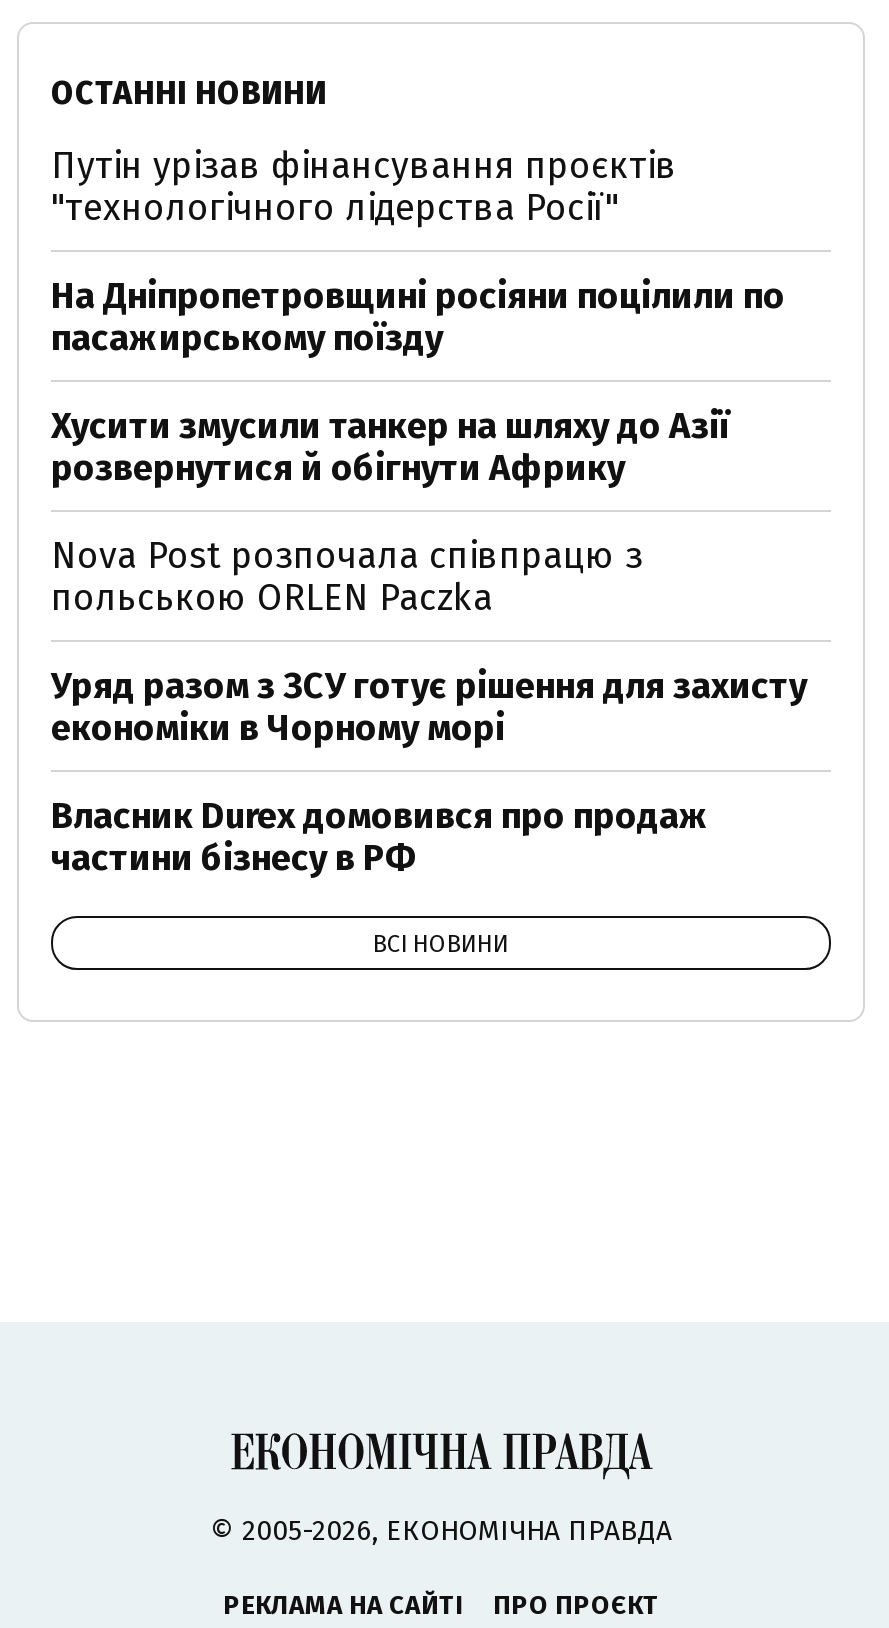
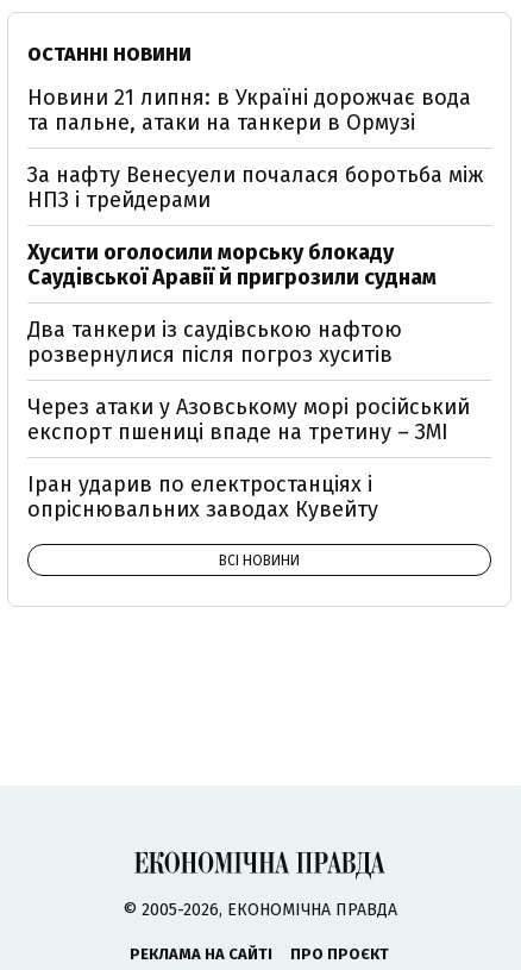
[51,145,677,231] Путін урізав фінансування проєктів | "технологічного лідерства Росії" -> [27,85,471,136] Новини 21 липня: в Україні дорожчає вода | та пальне, атаки на танкери в Ормузі
[51,275,785,361] На Дніпропетровщині росіяни поцілили по | пасажирському поїзду -> [27,162,483,213] За нафту Венесуели почалася боротьба між | НПЗ і трейдерами
[51,405,729,491] Хусити змусили танкер на шляху до Азії | розвернутися й обігнути Африку -> [27,240,437,291] Хусити оголосили морську блокаду | Саудівської Аравії й пригрозили суднам
[51,535,643,621] Nova Post розпочала співпрацю з | польською ORLEN Paczka -> [27,317,402,368] Два танкери із саудівською нафтою | розвернулися після погроз хуситів
[51,665,807,751] Уряд разом з ЗСУ готує рішення для захисту | економіки в Чорному морі -> [27,394,470,445] Через атаки у Азовському морі російський | експорт пшениці впаде на третину – ЗМІ
[51,795,709,881] Власник Durex домовився про продаж | частини бізнесу в РФ -> [27,472,378,523] Іран ударив по електростанціях і | опріснювальних заводах Кувейту

